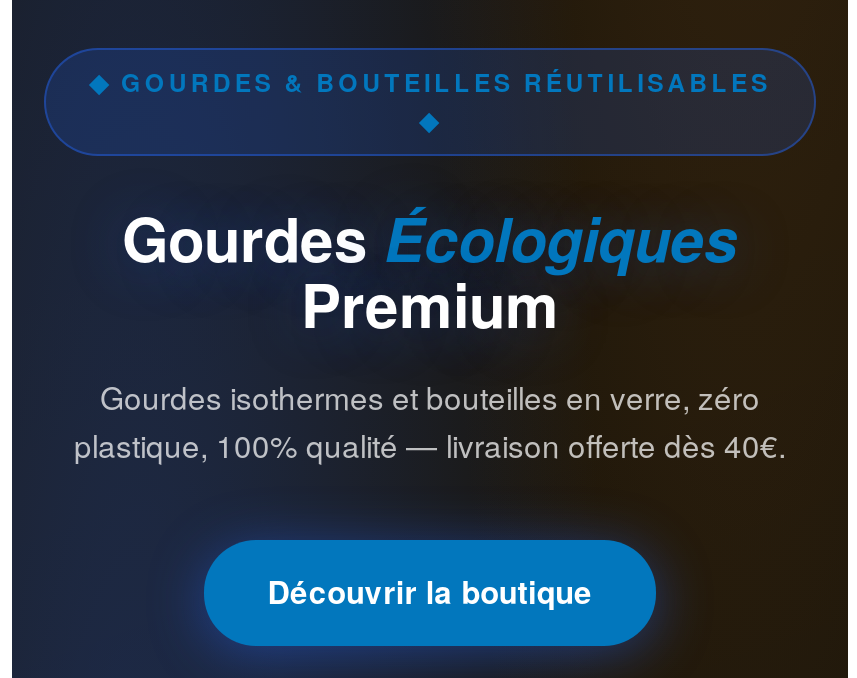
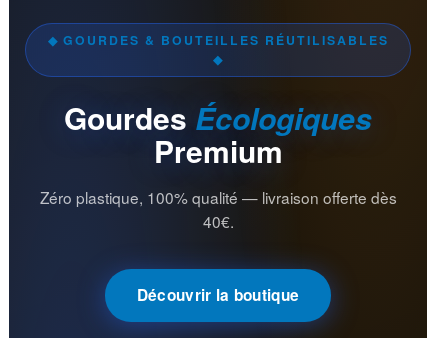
[74,373,786,465] Gourdes isothermes et bouteilles en verre, zéro | plastique, 100% qualité — livraison offerte dès 40€. -> [39,186,396,232] Zéro plastique, 100% qualité — livraison offerte dès | 40€.

